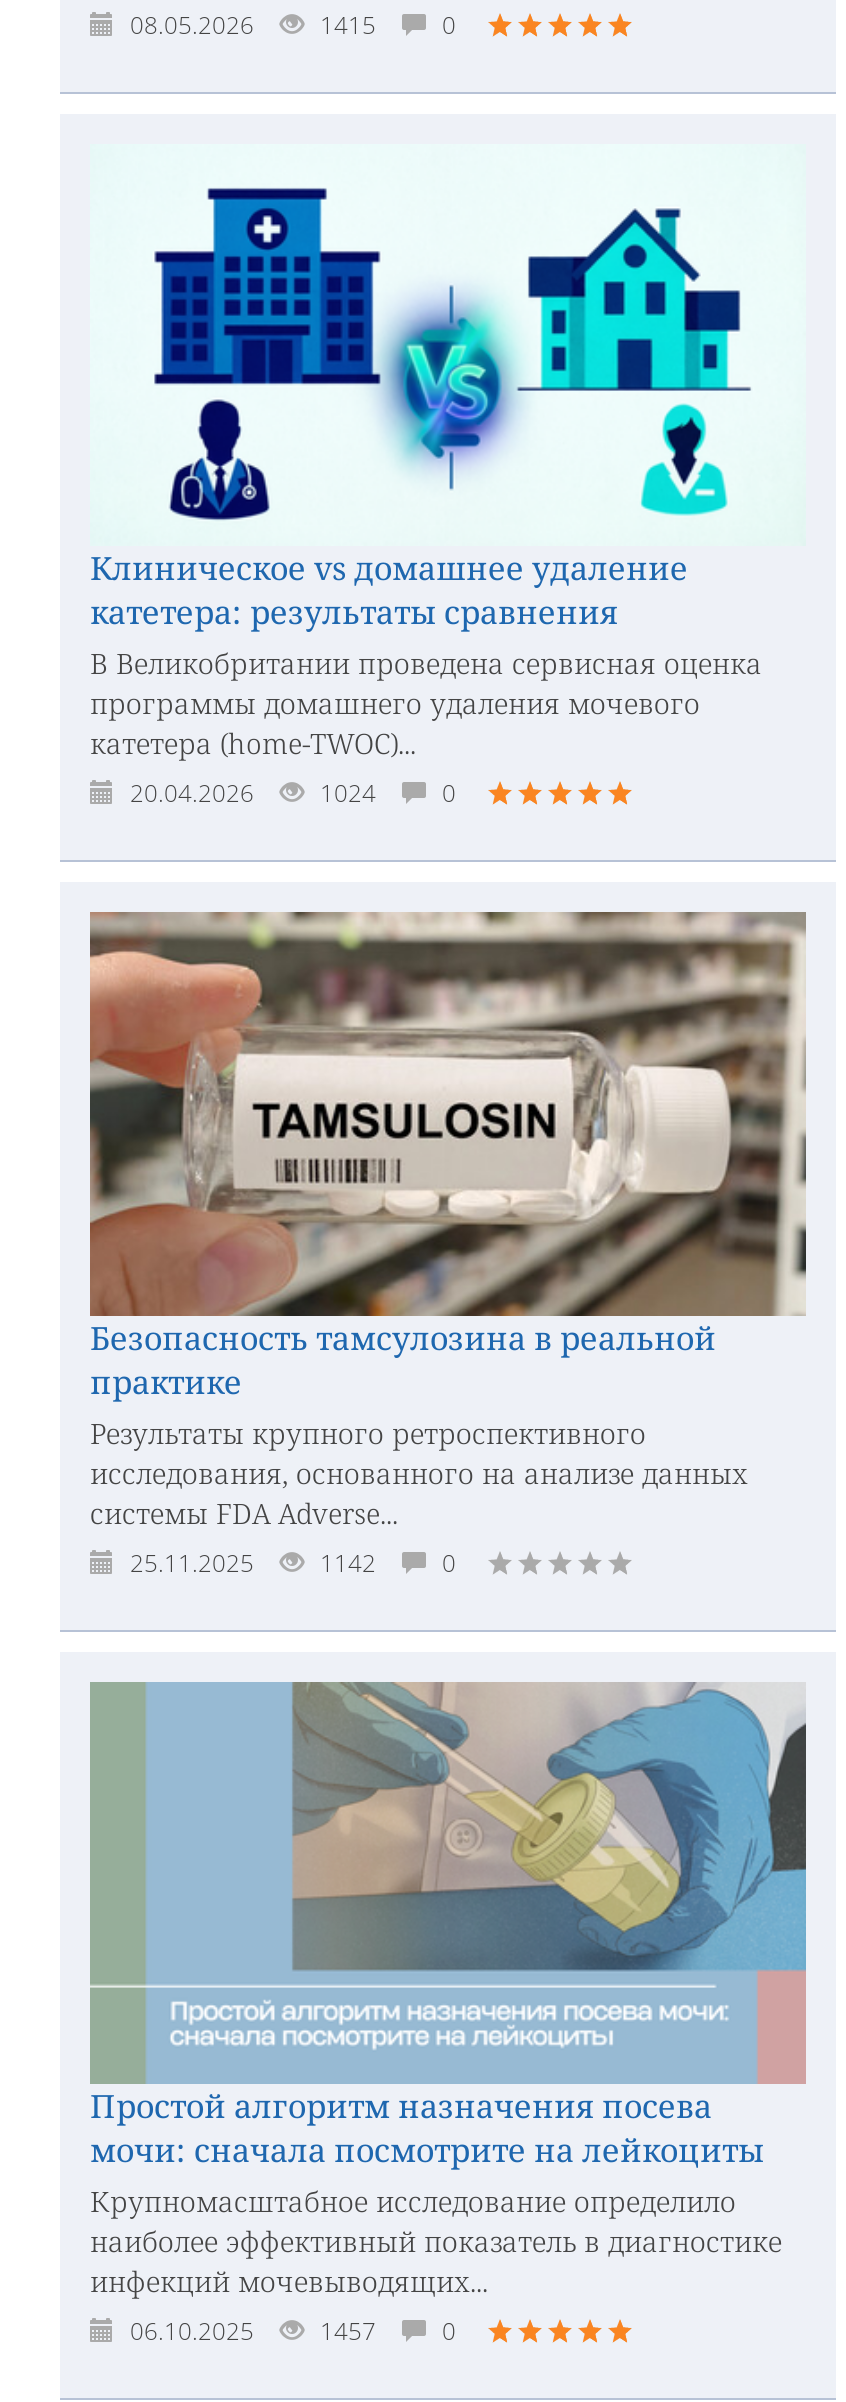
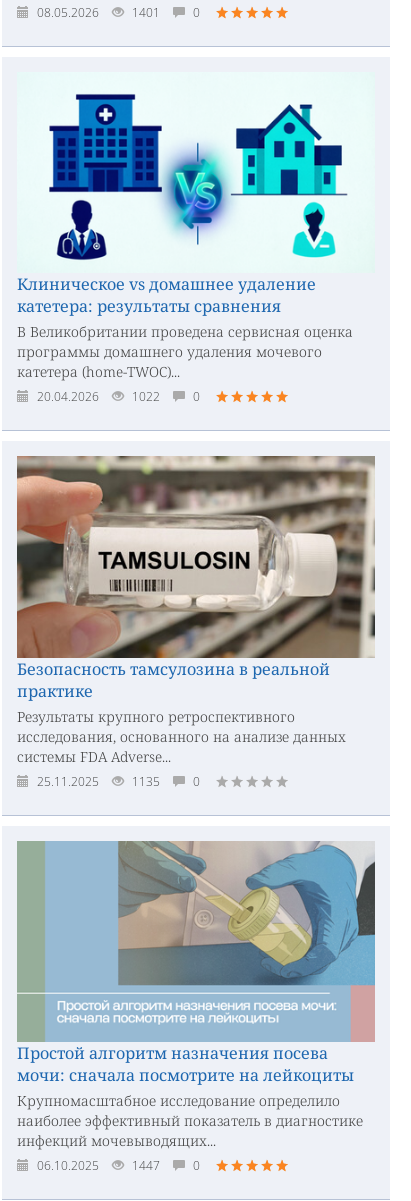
[124,8,456,42] 08.05.2026 1415 0 -> [34,4,200,21] 08.05.2026 1401 0
[124,777,456,811] 20.04.2026 1024 0 -> [34,388,200,405] 20.04.2026 1022 0
[124,1545,456,1579] 25.11.2025 1142 0 -> [34,773,200,790] 25.11.2025 1135 0
[124,2314,456,2348] 06.10.2025 1457 0 -> [34,1157,200,1174] 06.10.2025 1447 0

